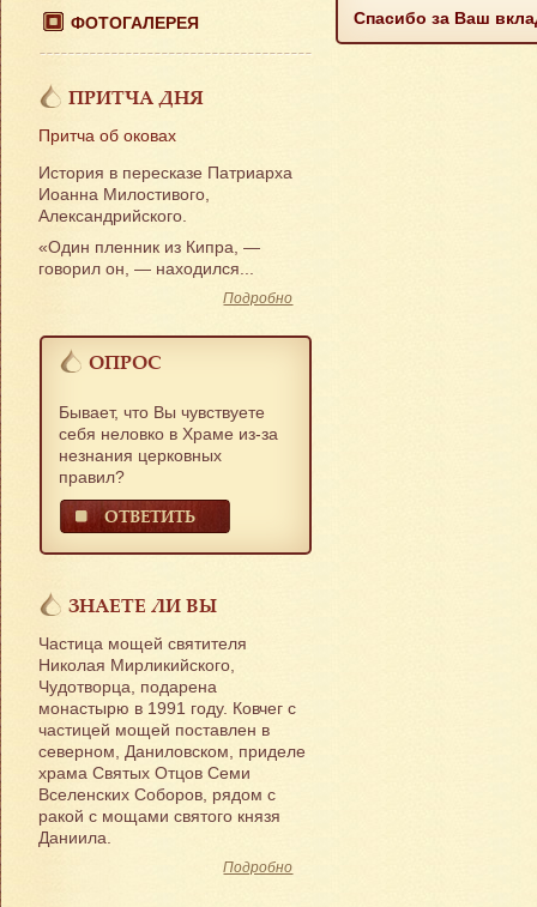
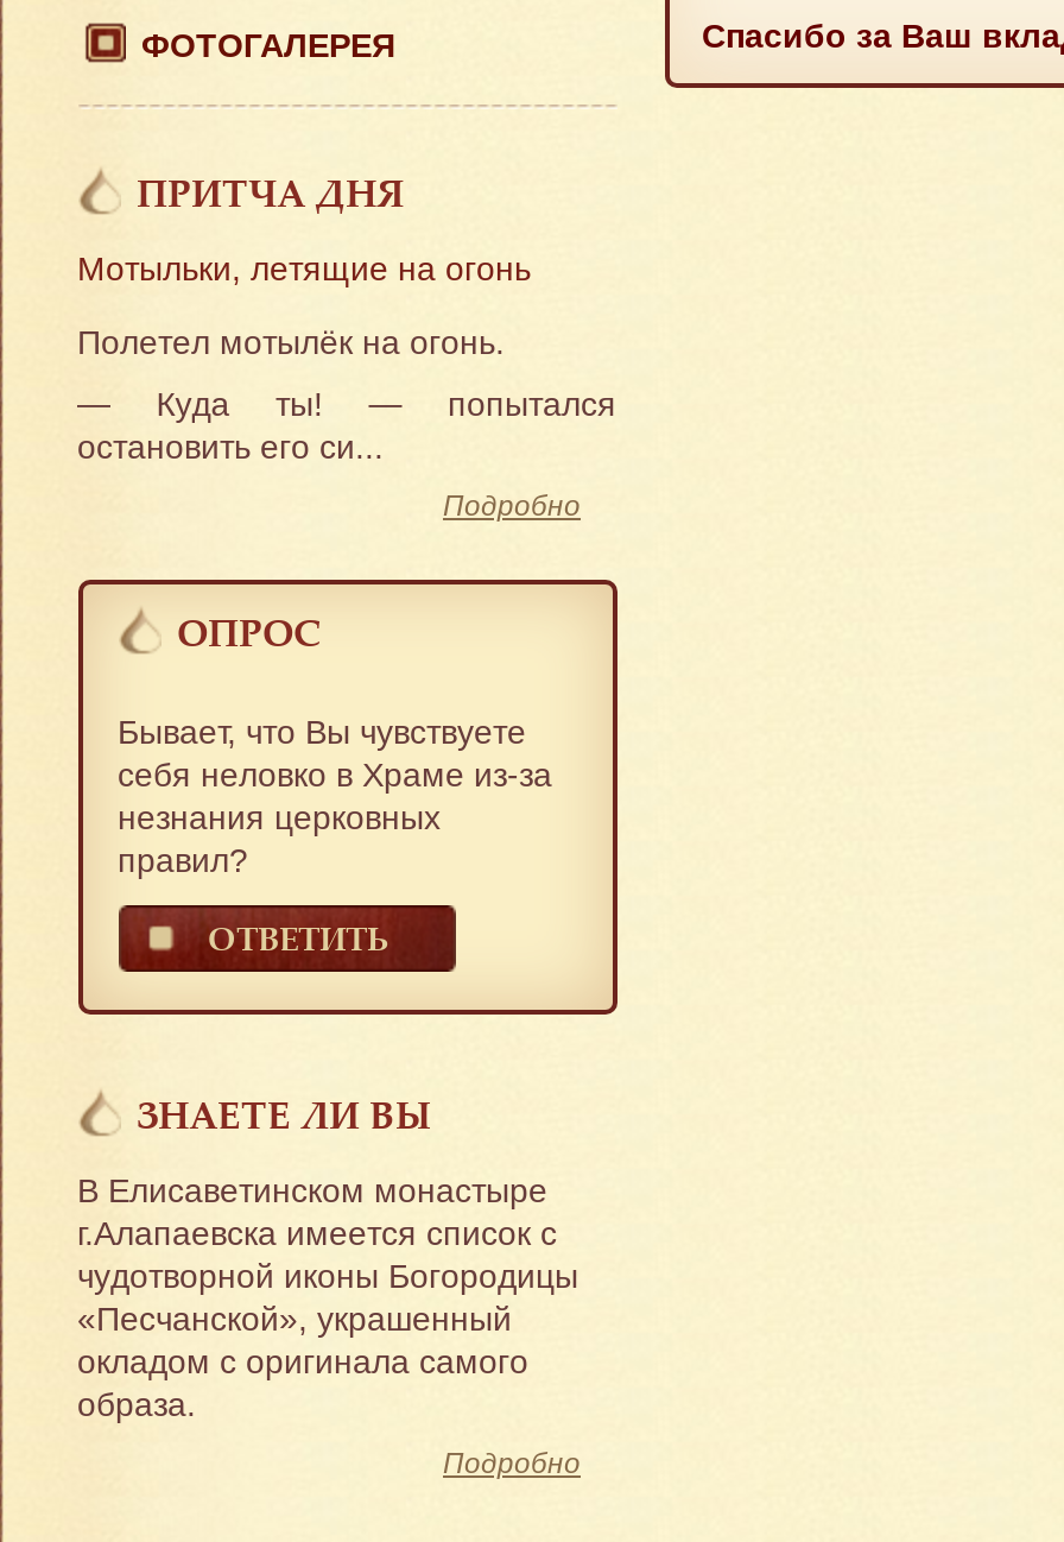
[39,126,177,145] Притча об оковах -> [77,249,531,287] Мотыльки, летящие на огонь
[39,163,293,225] История в пересказе Патриарха | Иоанна Милостивого, | Александрийского. -> [77,323,505,361] Полетел мотылёк на огонь.
[39,237,261,278] «Один пленник из Кипра, — | говорил он, — находился... -> [77,385,616,466] — Куда ты! — попытался | остановить его си...
[39,634,306,847] Частица мощей святителя | Николая Мирликийского, | Чудотворца, подарена | монастырю в 1991 году. Ковчег с | частицей мощей поставлен в | северном, Даниловском, приделе | храма Святых Отцов Семи | Вселенских Соборов, рядом с | ракой с мощами святого князя | Даниила. -> [77,1171,578,1423] В Елисаветинском монастыре | г.Алапаевска имеется список с | чудотворной иконы Богородицы | «Песчанской», украшенный | окладом с оригинала самого | образа.

